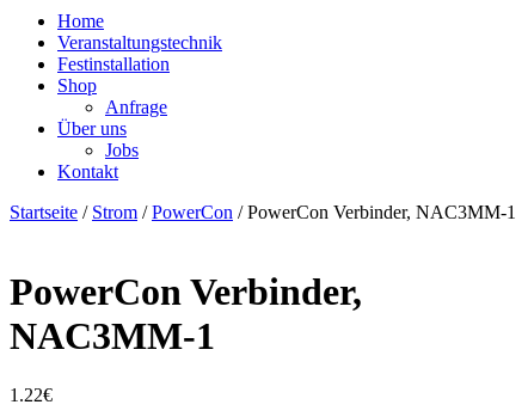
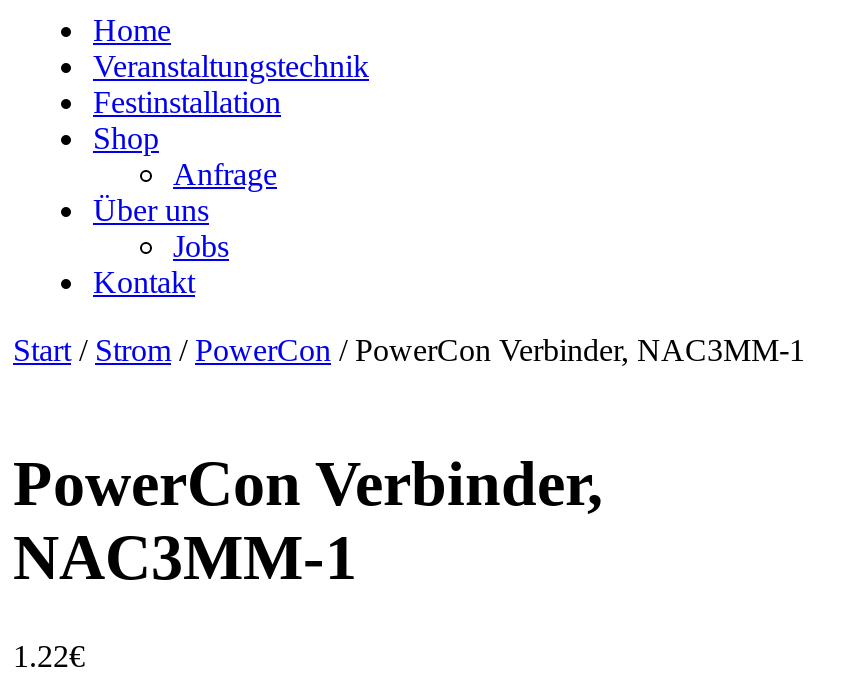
[10,202,516,222] Startseite / Strom / PowerCon / PowerCon Verbinder, NAC3MM-1 -> [13,333,805,367] Start / Strom / PowerCon / PowerCon Verbinder, NAC3MM-1

